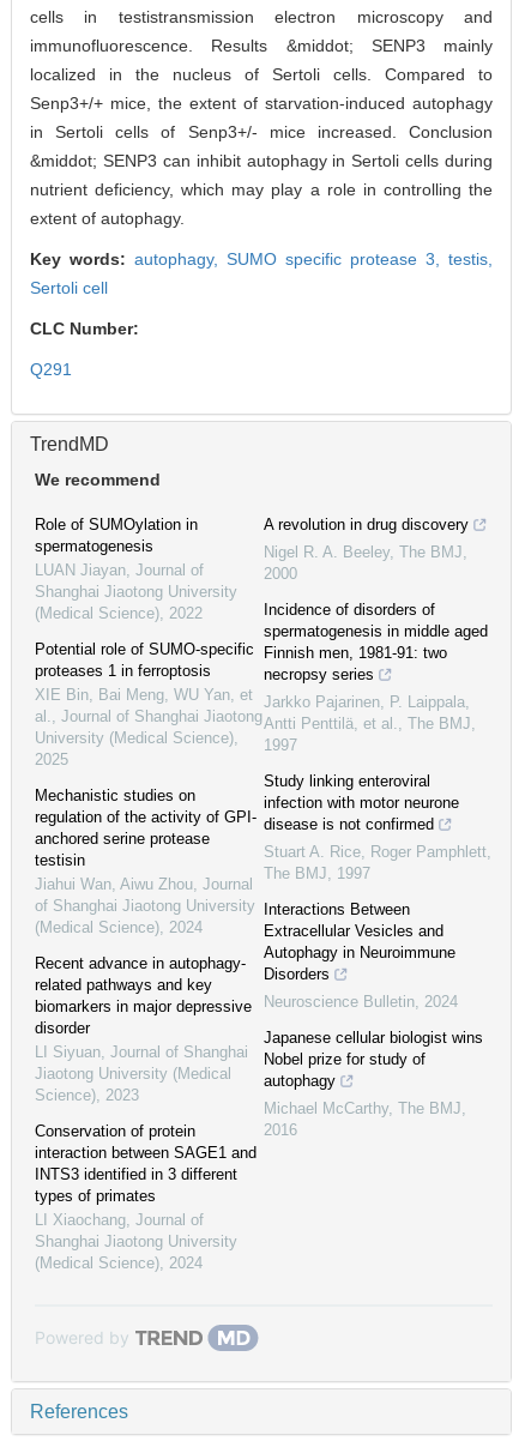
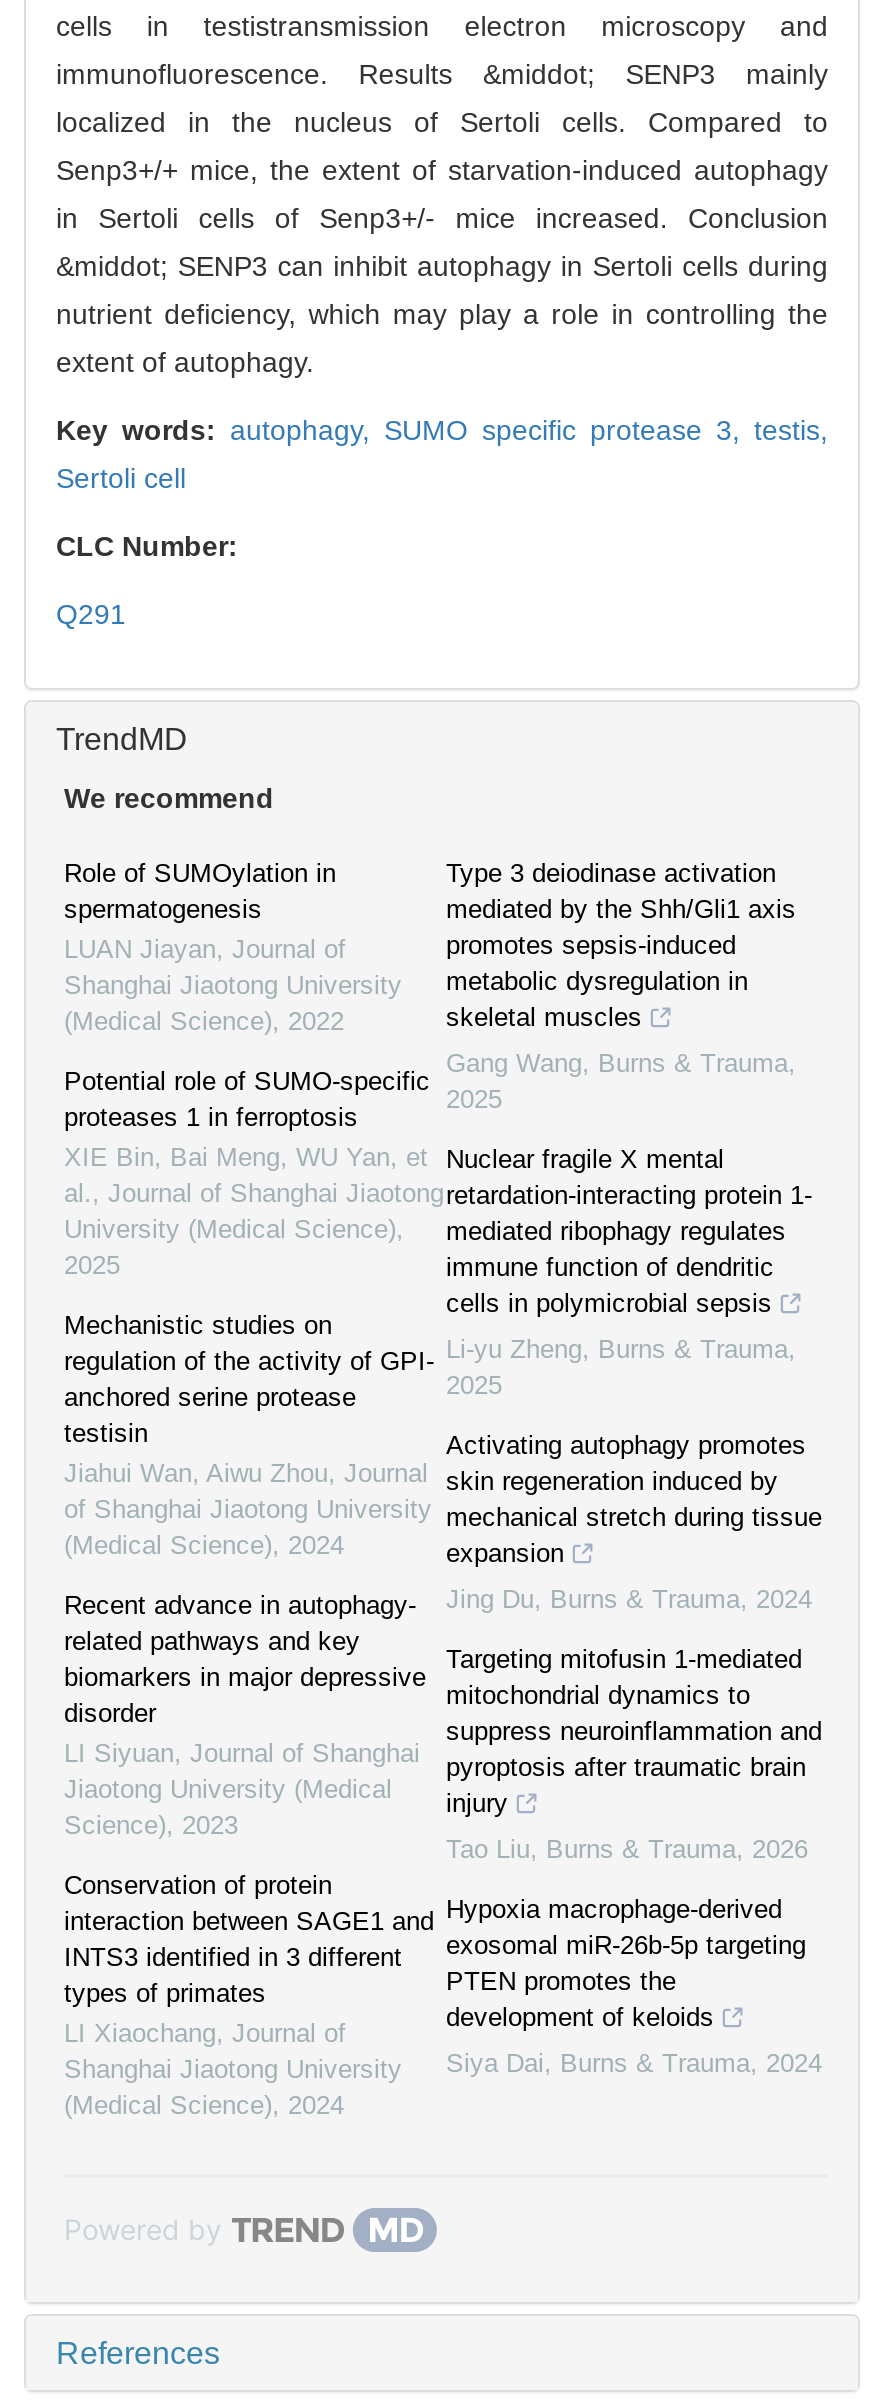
[264,516,469,534] A revolution in drug discovery -> [446,859,796,1033] Type 3 deiodinase activation | mediated by the Shh/Gli1 axis | promotes sepsis-induced | metabolic dysregulation in | skeletal muscles
[264,543,467,583] Nigel R. A. Beeley, The BMJ, | 2000 -> [446,1049,796,1115] Gang Wang, Burns & Trauma, | 2025
[264,601,488,684] Incidence of disorders of | spermatogenesis in middle aged | Finnish men, 1981-91: two | necropsy series -> [446,1145,812,1319] Nuclear fragile X mental | retardation-interacting protein 1- | mediated ribophagy regulates | immune function of dendritic | cells in polymicrobial sepsis
[264,693,476,754] Jarkko Pajarinen, P. Laippala, | Antti Penttilä, et al., The BMJ, | 1997 -> [446,1335,796,1401] Li-yu Zheng, Burns & Trauma, | 2025
[264,772,459,834] Study linking enteroviral | infection with motor neurone | disease is not confirmed -> [446,1431,822,1569] Activating autophagy promotes | skin regeneration induced by | mechanical stretch during tissue | expansion
[264,843,491,883] Stuart A. Rice, Roger Pamphlett, | The BMJ, 1997 -> [446,1585,812,1615] Jing Du, Burns & Trauma, 2024
[264,901,455,983] Interactions Between | Extracellular Vesicles and | Autophagy in Neuroimmune | Disorders -> [446,1645,822,1819] Targeting mitofusin 1-mediated | mitochondrial dynamics to | suppress neuroinflammation and | pyroptosis after traumatic brain | injury
[264,993,458,1011] Neuroscience Bulletin, 2024 -> [446,1835,808,1865] Tao Liu, Burns & Trauma, 2026
[264,1029,483,1090] Japanese cellular biologist wins | Nobel prize for study of | autophagy -> [446,1895,806,2033] Hypoxia macrophage-derived | exosomal miR-26b-5p targeting | PTEN promotes the | development of keloids
[264,1100,466,1139] Michael McCarthy, The BMJ, | 2016 -> [446,2049,822,2079] Siya Dai, Burns & Trauma, 2024

